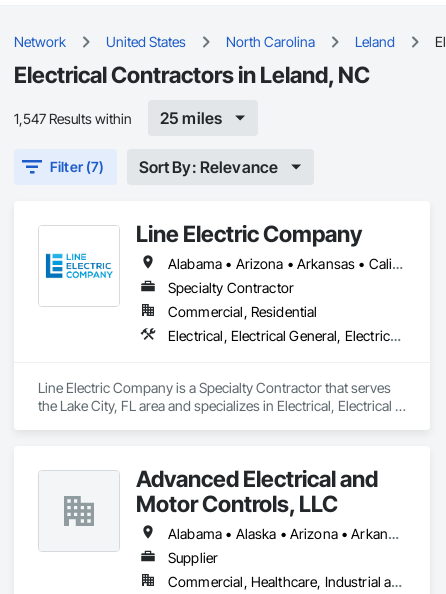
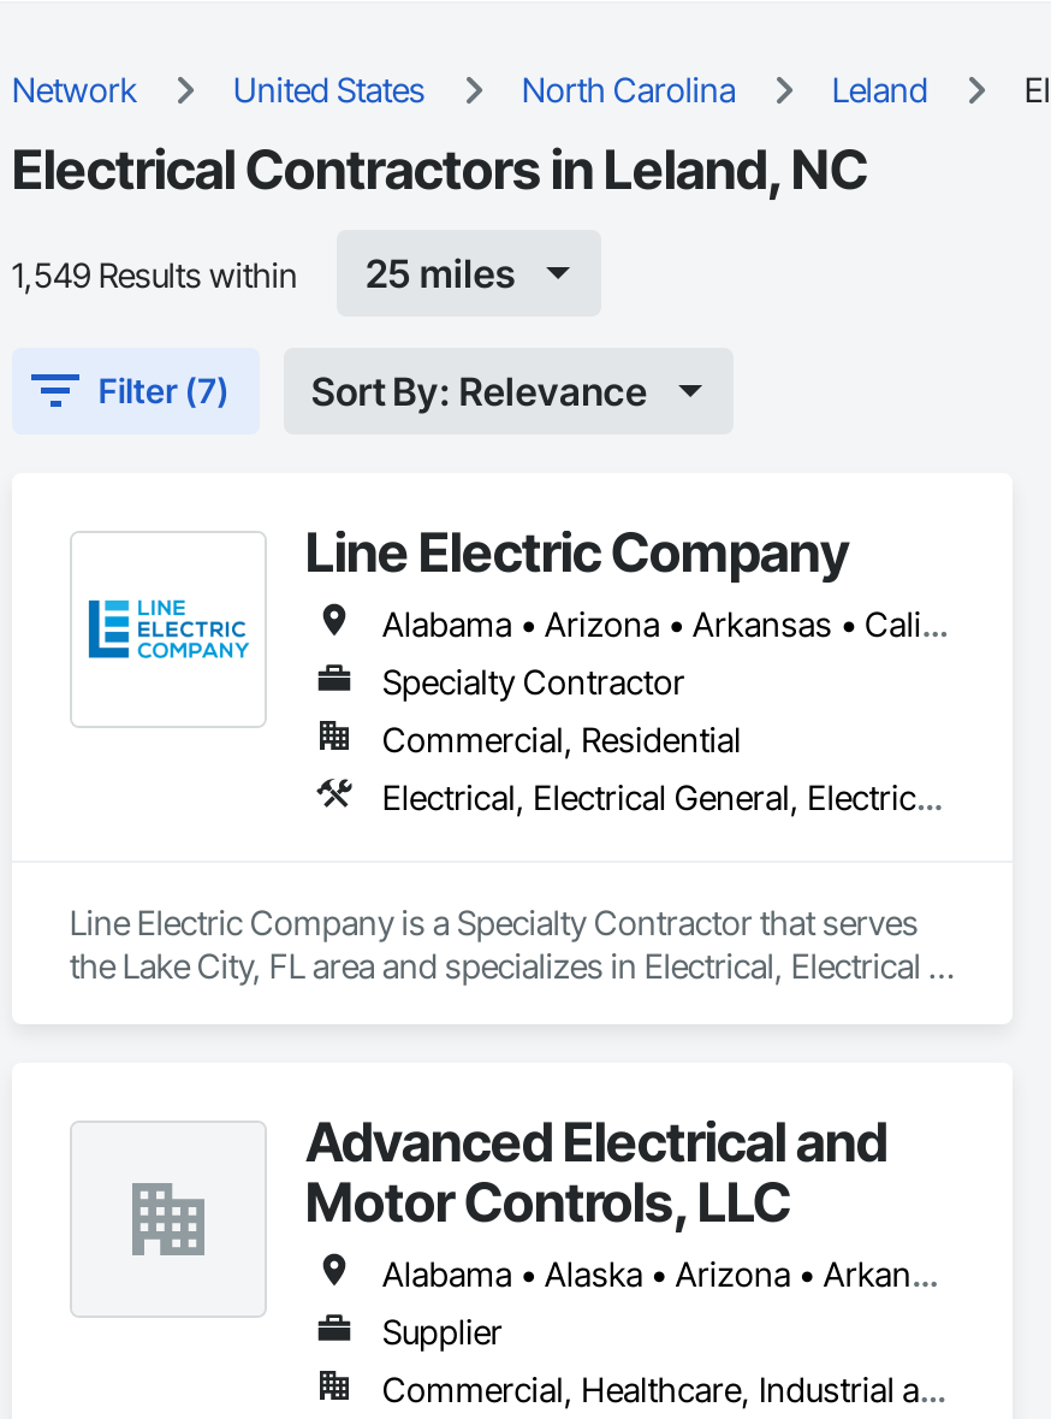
[14,109,132,126] 1,547 Results within -> [12,253,298,294] 1,549 Results within

